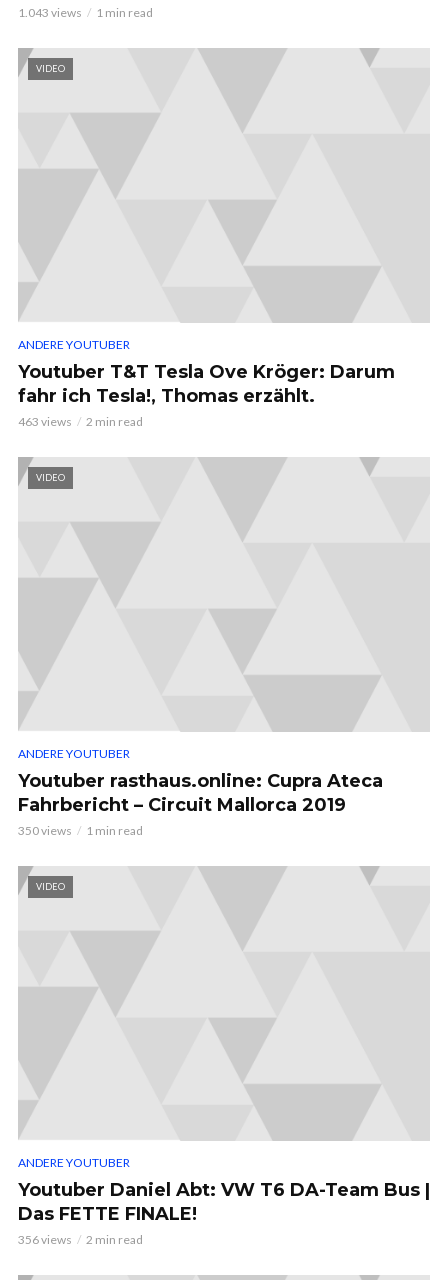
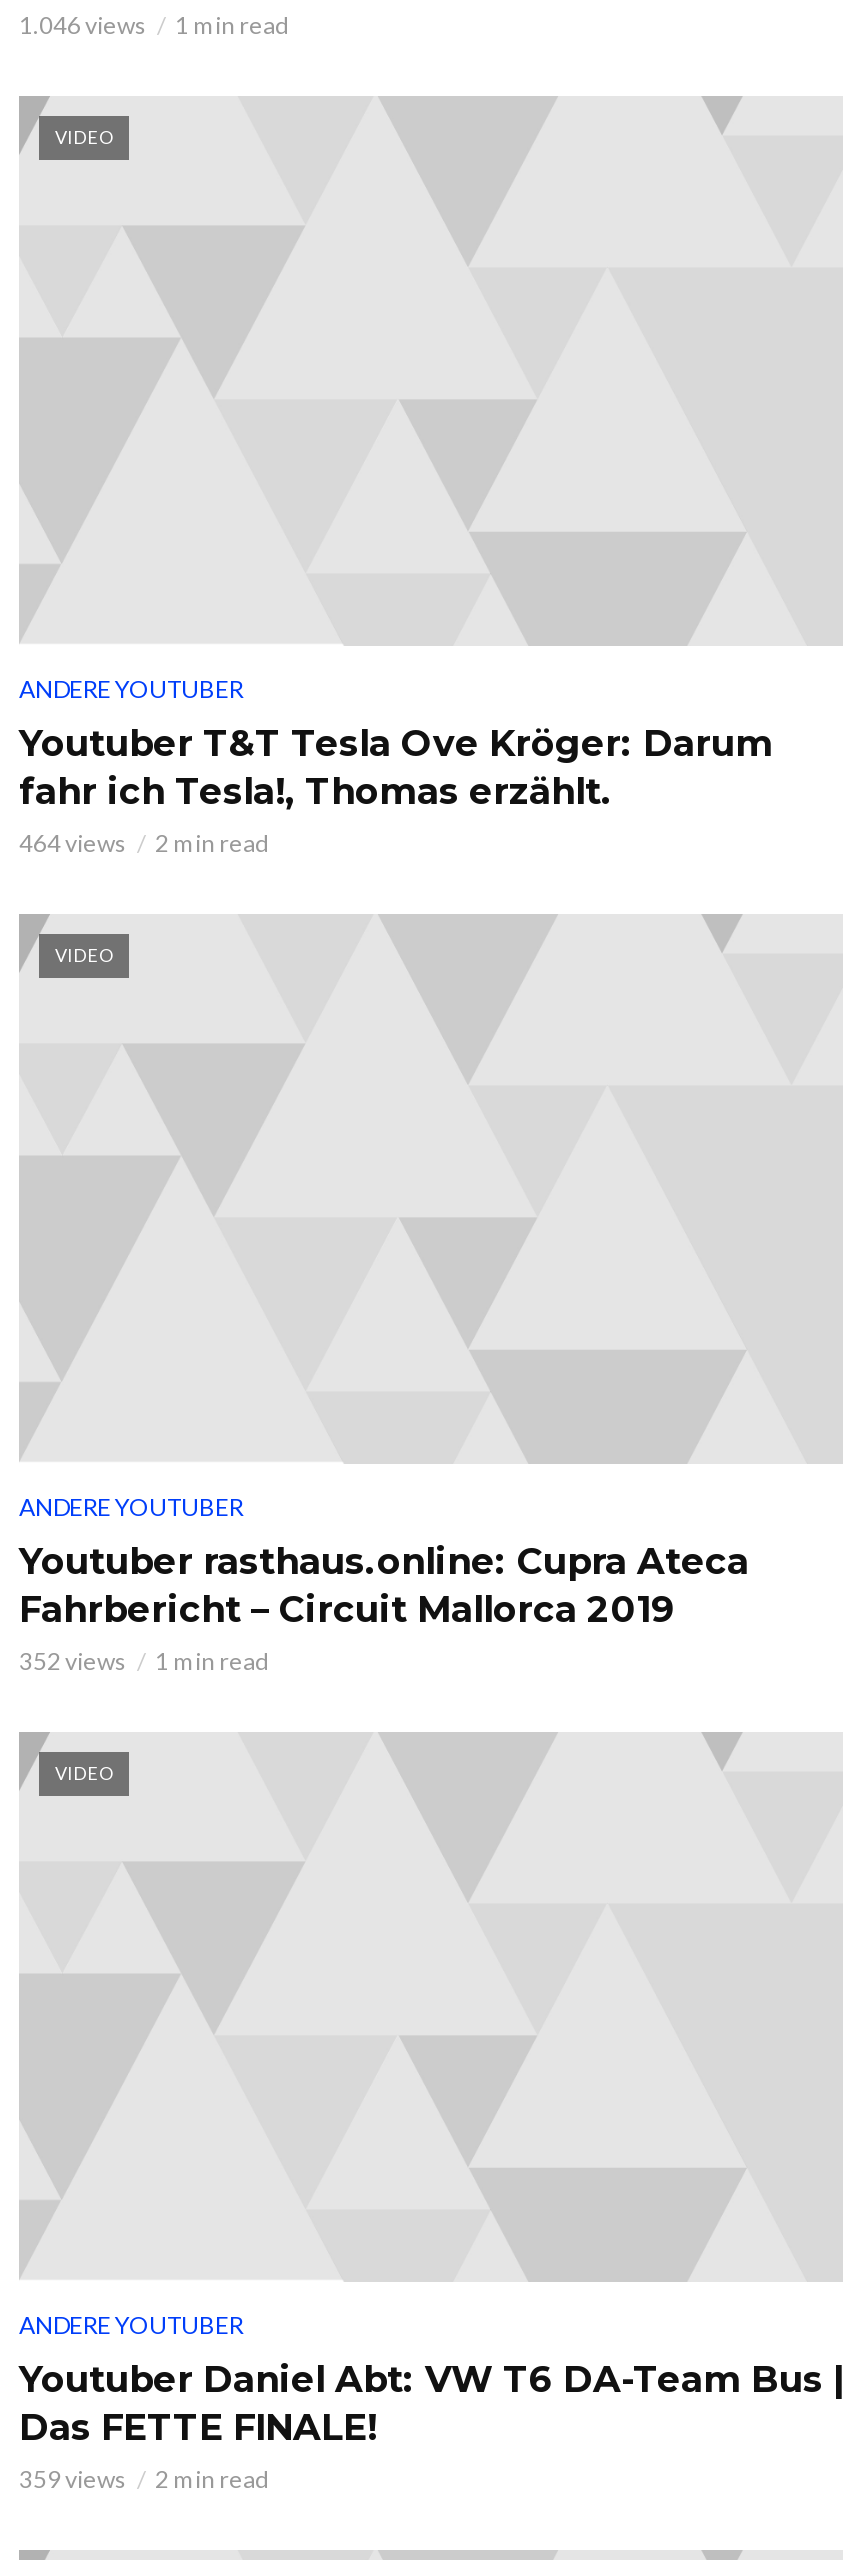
[18,5,153,20] 1.043 views 1 min read -> [19,10,289,40] 1.046 views 1 min read
[18,414,143,429] 463 views 2 min read -> [19,828,269,858] 464 views 2 min read
[18,823,143,838] 350 views 1 min read -> [19,1647,269,1677] 352 views 1 min read
[18,1232,143,1247] 356 views 2 min read -> [19,2465,269,2495] 359 views 2 min read

